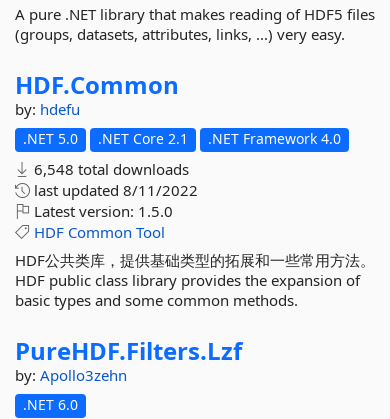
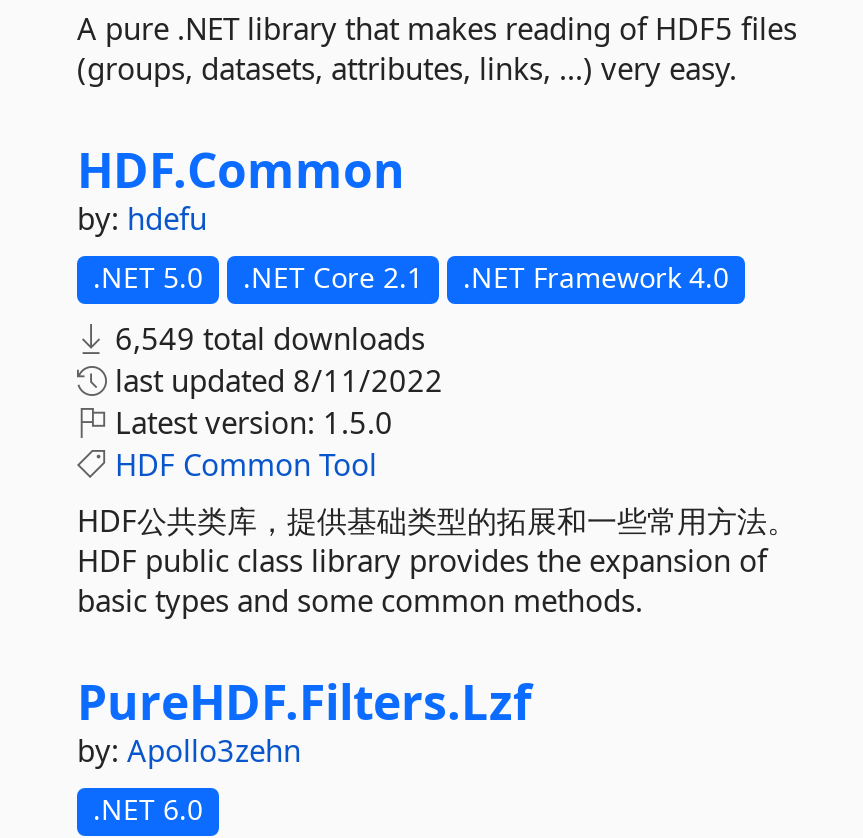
[30,159,189,179] 6,548 total downloads -> [107,318,425,358] 6,549 total downloads

